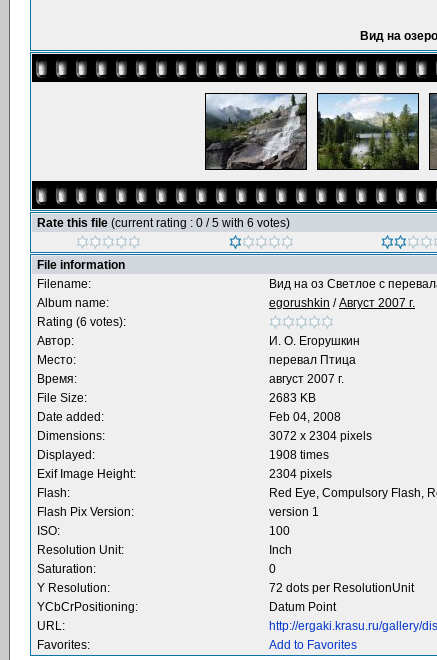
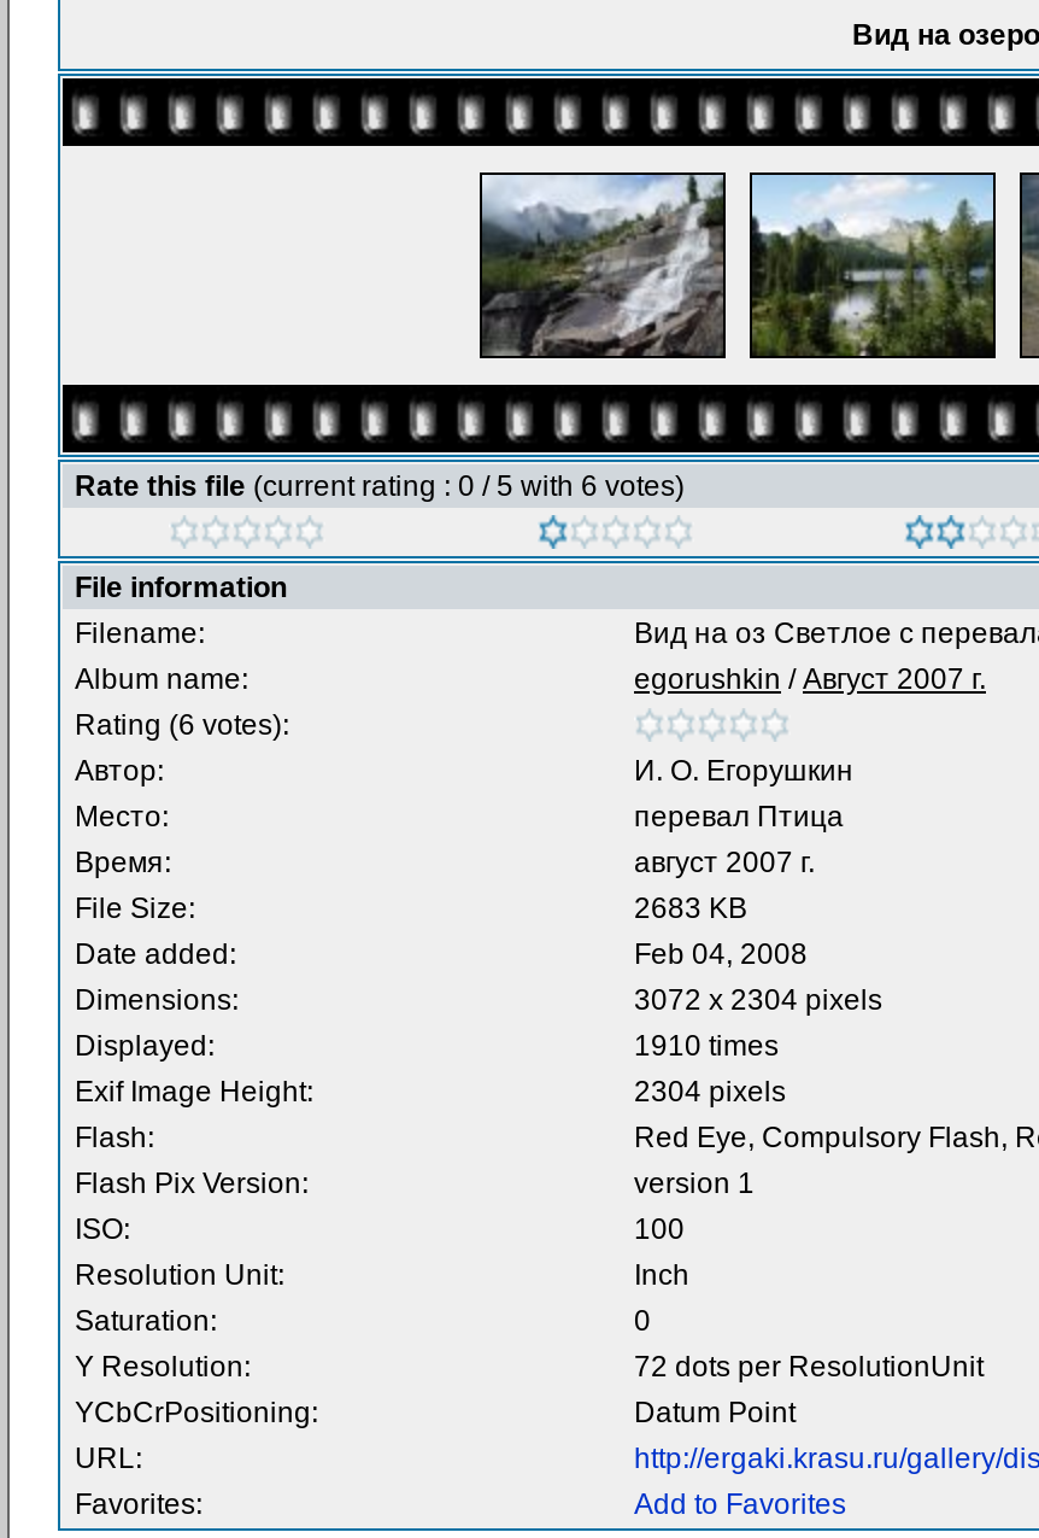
[269,448,329,462] 1908 times -> [634,1029,779,1063] 1910 times

